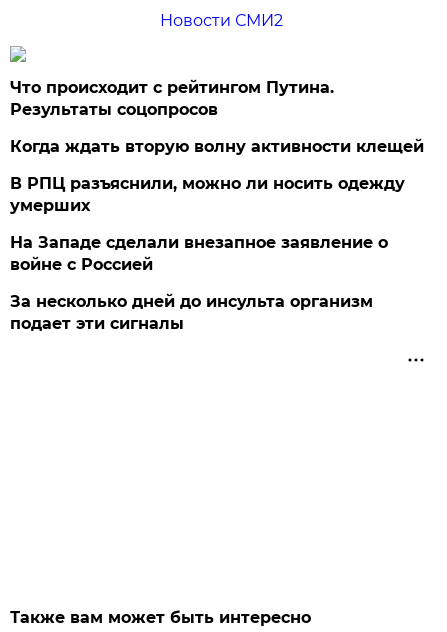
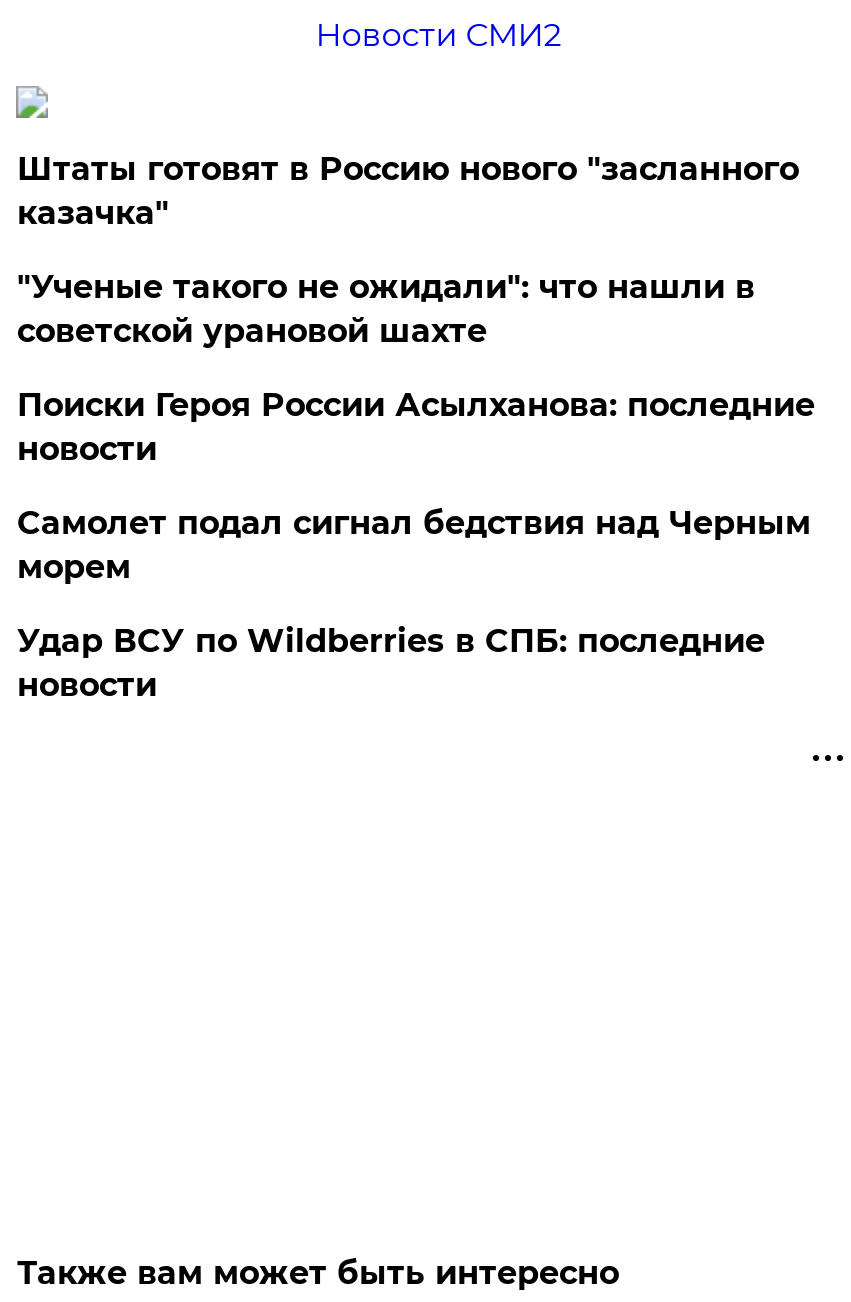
[10,78,334,119] Что происходит с рейтингом Путина. | Результаты соцопросов -> [17,150,799,232] Штаты готовят в Россию нового "засланного | казачка"
[10,137,424,156] Когда ждать вторую волну активности клещей -> [17,268,755,350] "Ученые такого не ожидали": что нашли в | советской урановой шахте
[10,174,405,215] В РПЦ разъяснили, можно ли носить одежду | умерших -> [17,386,815,468] Поиски Героя России Асылханова: последние | новости
[10,233,388,274] На Западе сделали внезапное заявление о | войне с Россией -> [17,504,811,586] Самолет подал сигнал бедствия над Черным | морем
[10,292,373,333] За несколько дней до инсульта организм | подает эти сигналы -> [17,622,765,704] Удар ВСУ по Wildberries в СПБ: последние | новости

